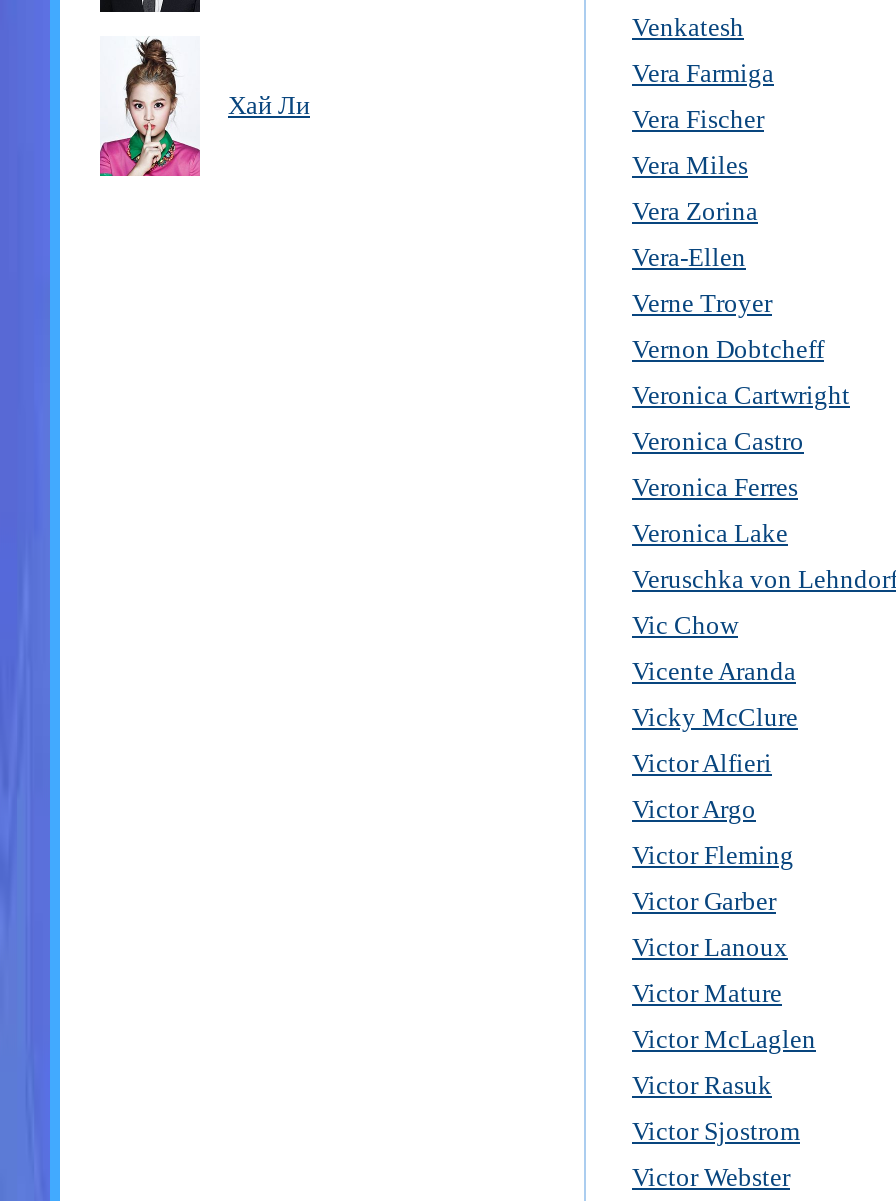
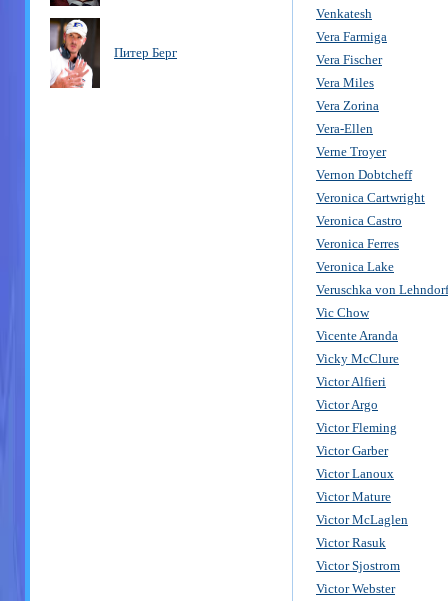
[98,36,310,178] [image] | Хай Ли -> [49,17,177,89] [image] | Питер Берг

